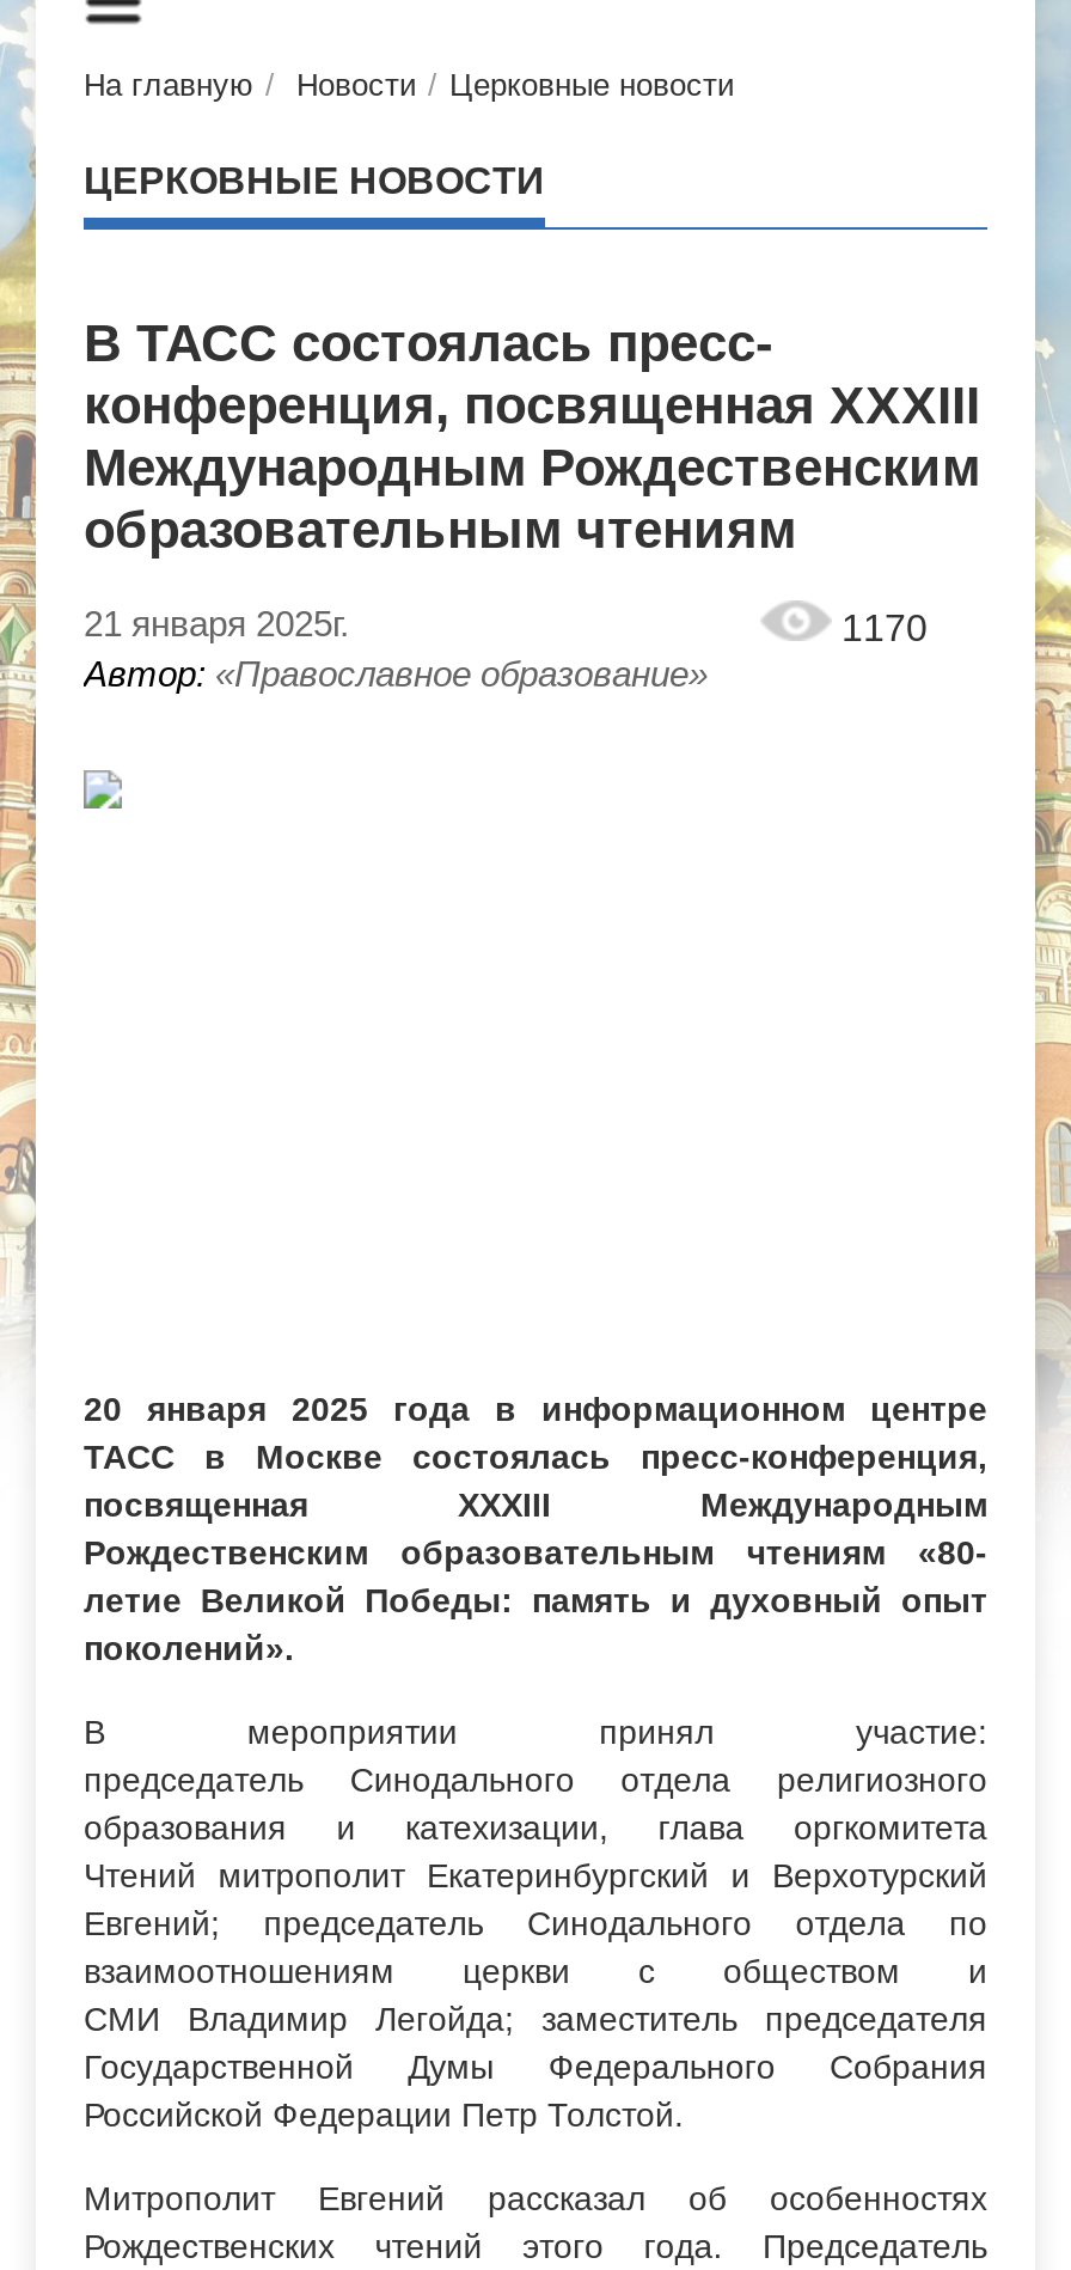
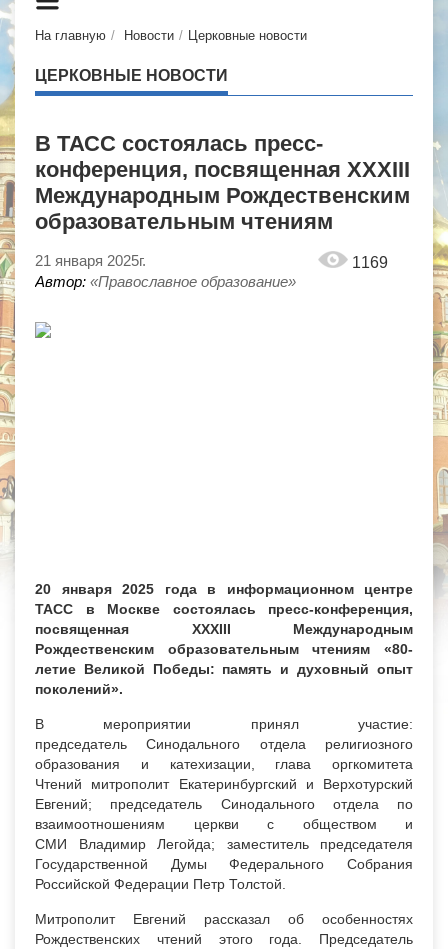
[841,607,928,648] 1170 -> [352,254,388,271] 1169

